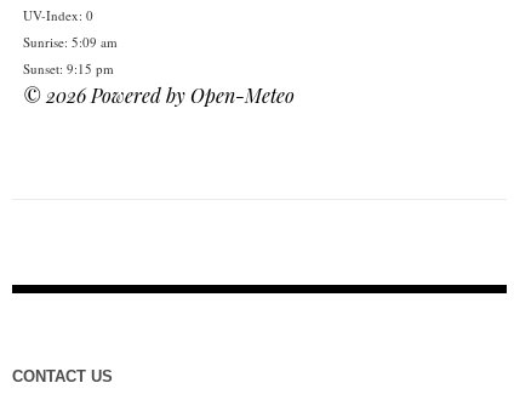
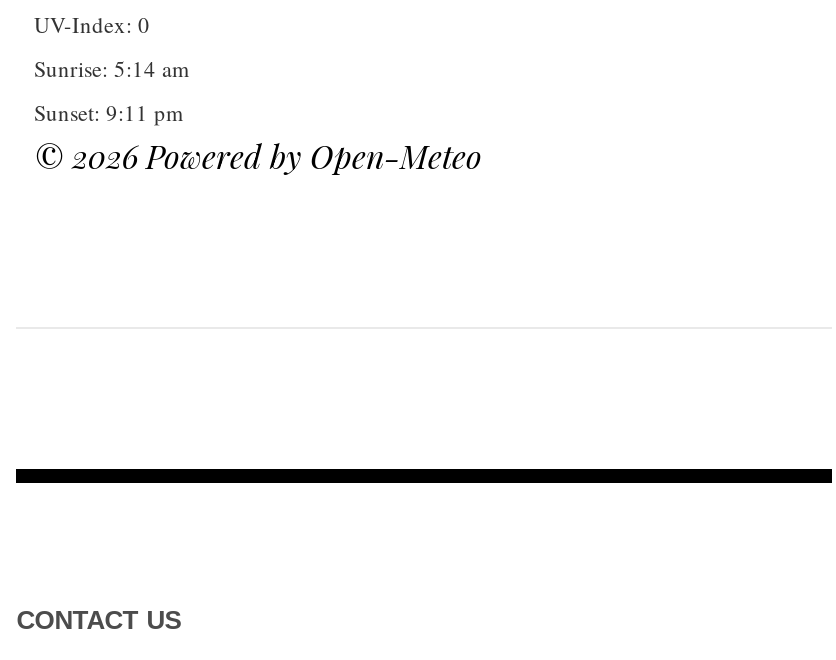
[23,33,118,51] Sunrise: 5:09 am -> [34,53,190,83] Sunrise: 5:14 am
[23,60,114,78] Sunset: 9:15 pm -> [34,97,184,127] Sunset: 9:11 pm

